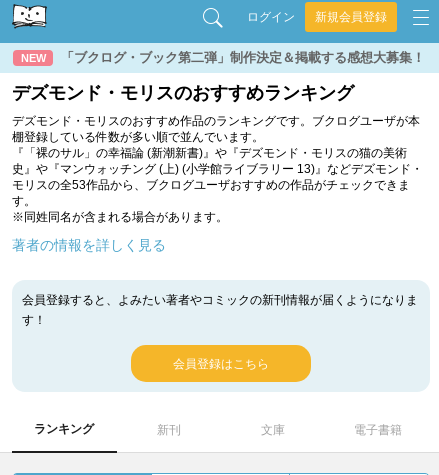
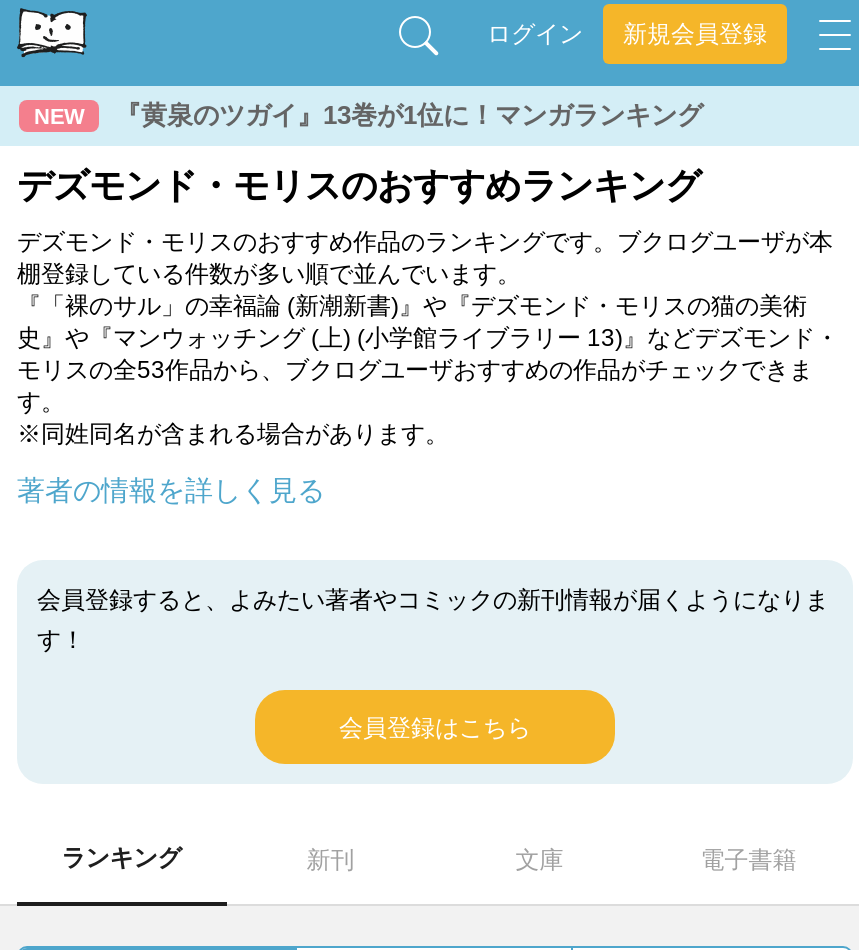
[61,50,425,65] 「ブクログ・ブック第二弾」制作決定＆掲載する感想大募集！ -> [115,100,703,130] 『黄泉のツガイ』13巻が1位に！マンガランキング

